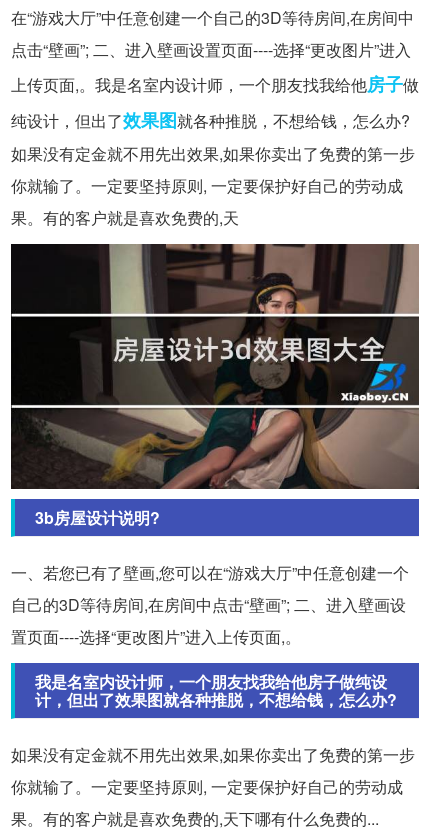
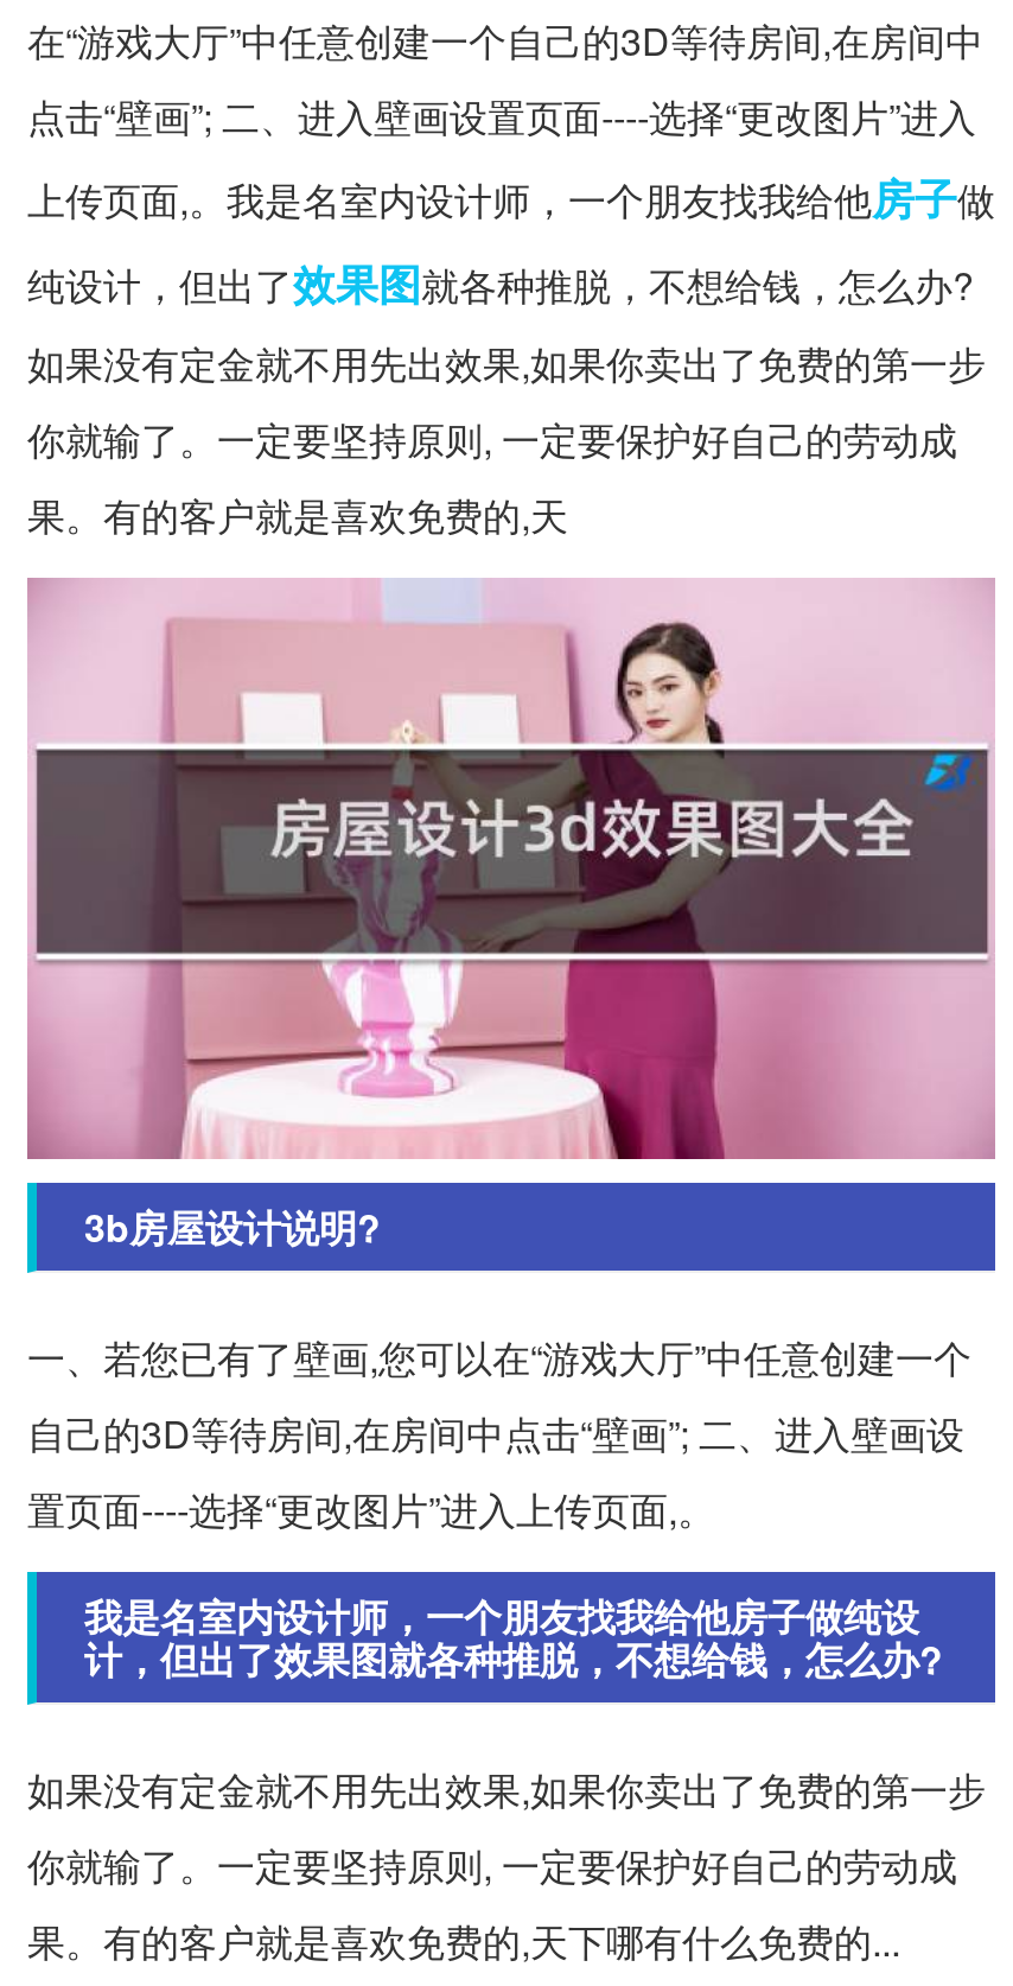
[10,243,420,490] [image] -> [25,578,995,1161] [image]

